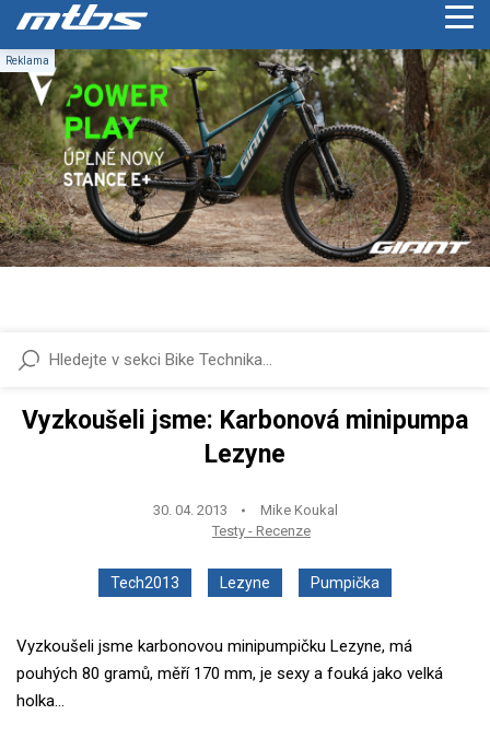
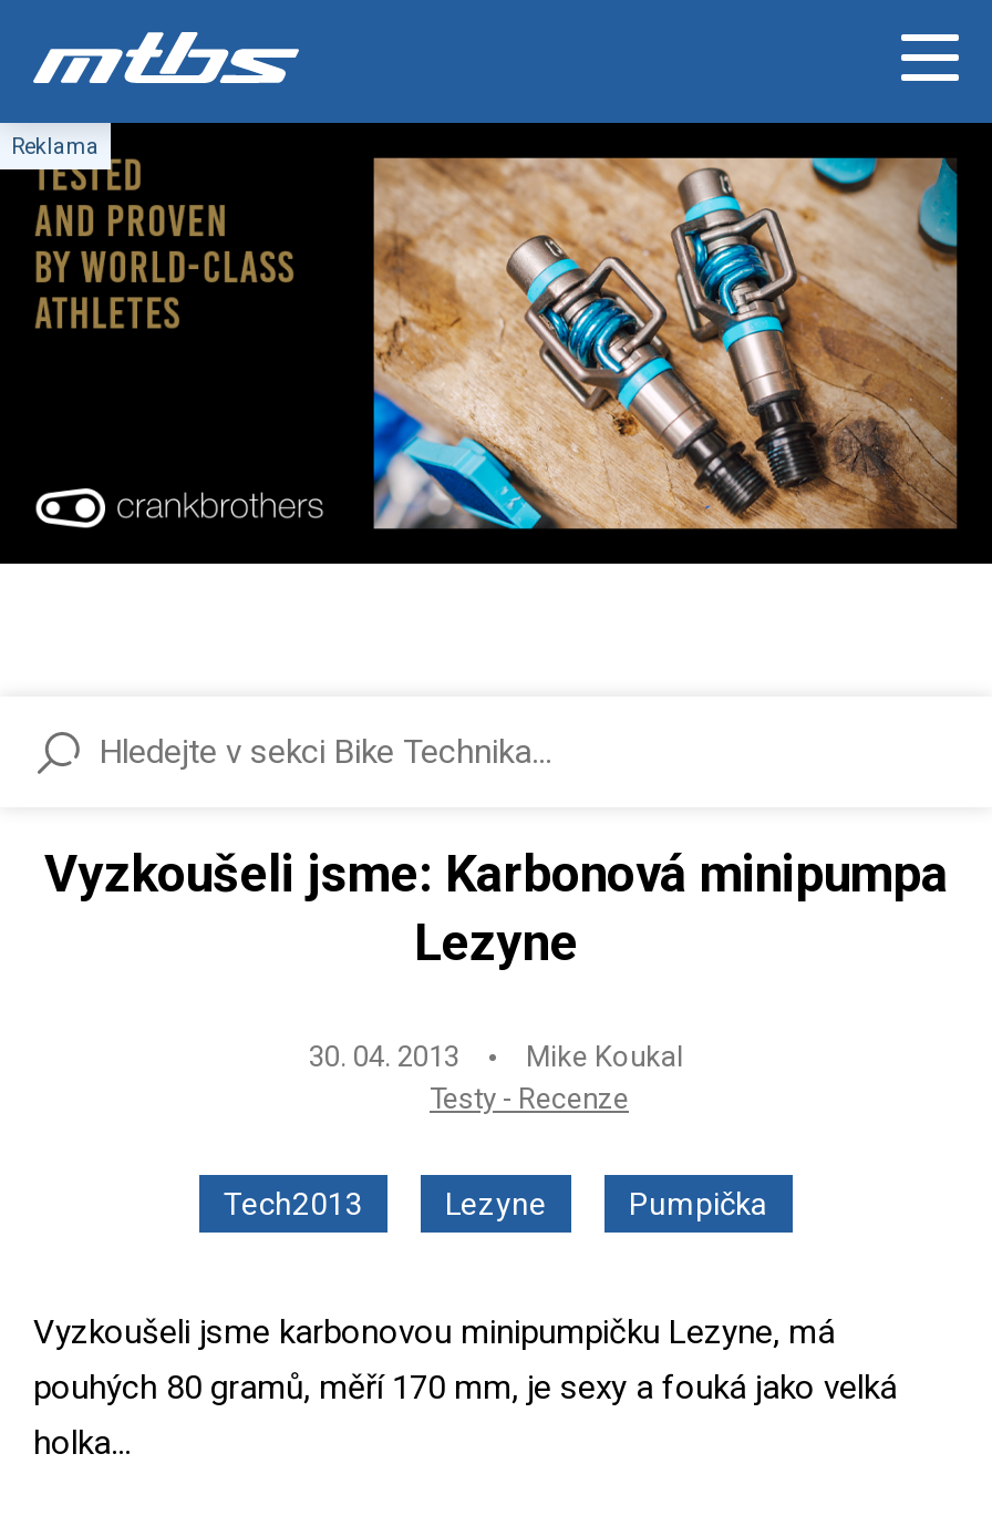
[3,48,487,268] [image] -> [7,121,985,566] [image]

